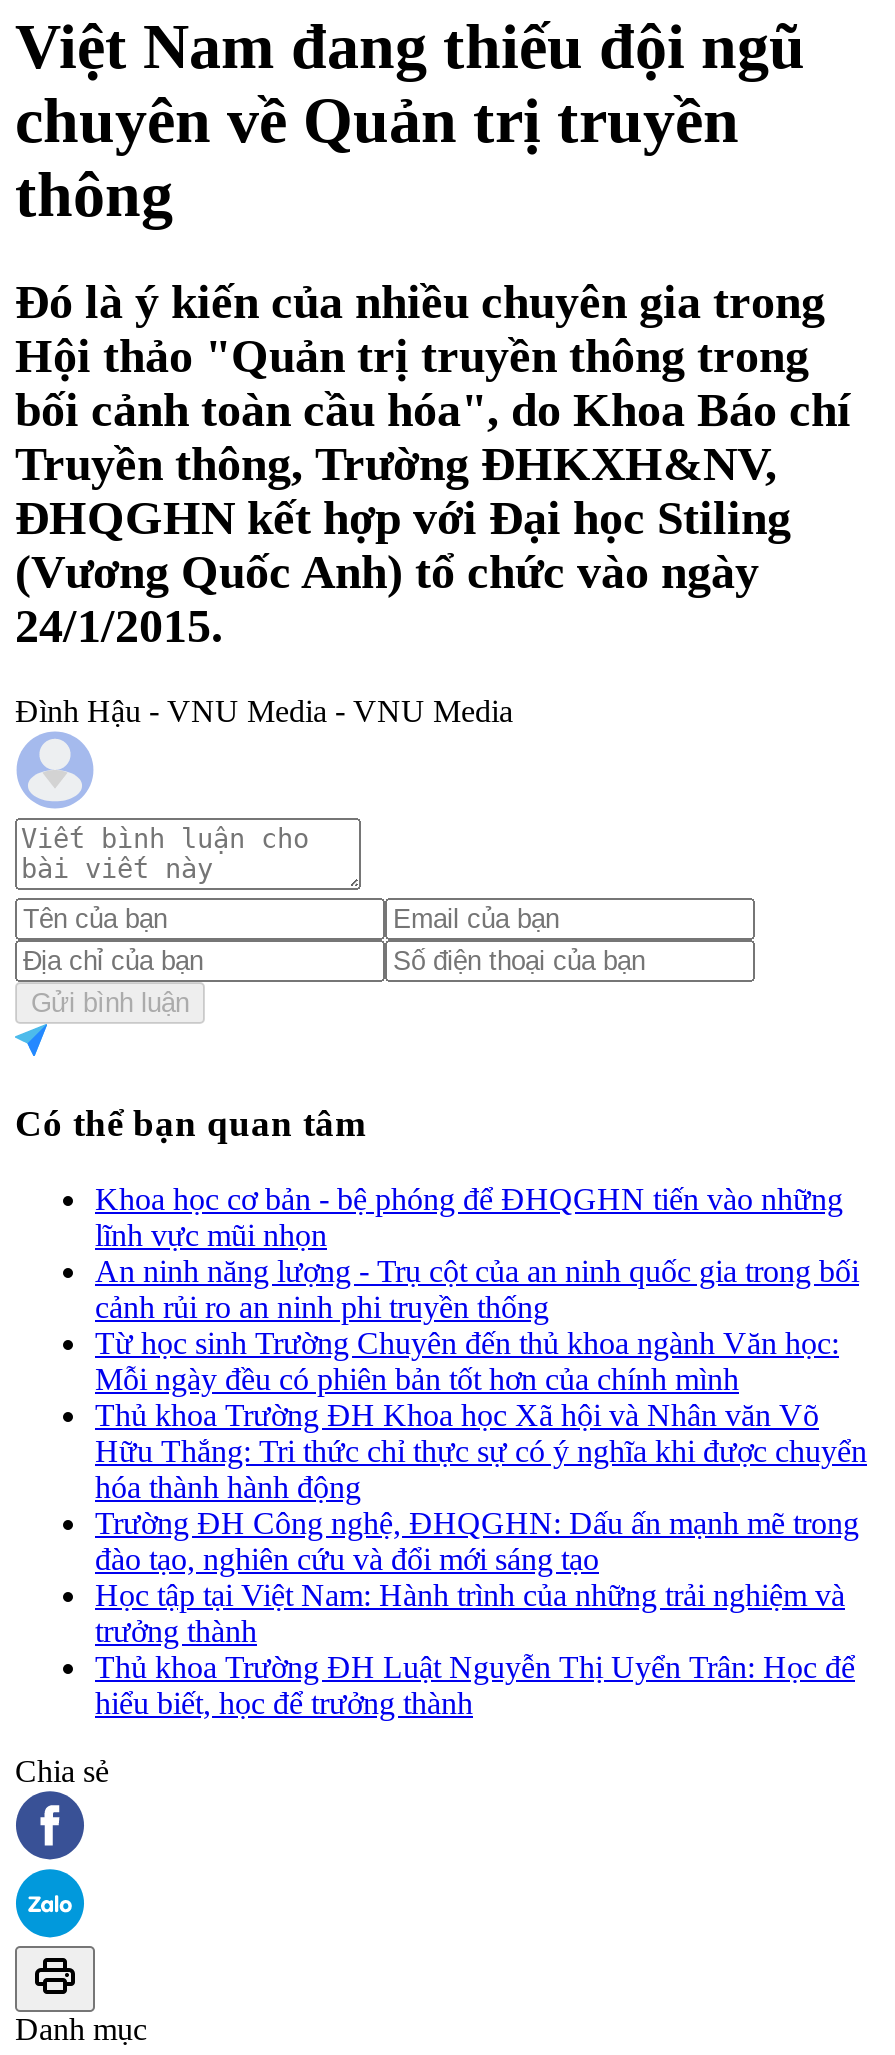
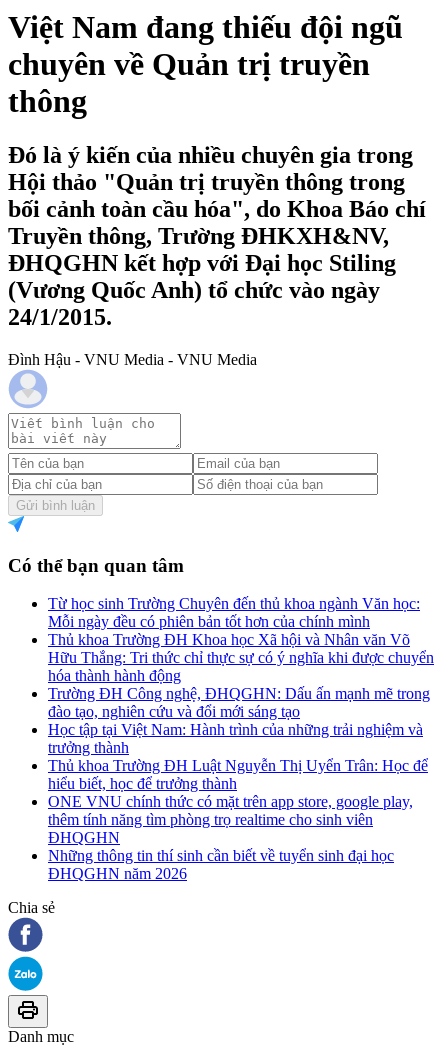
[95,1182,859,1324] Khoa học cơ bản - bệ phóng để ĐHQGHN tiến vào những | lĩnh vực mũi nhọn | An ninh năng lượng - Trụ cột của an ninh quốc gia trong bối | cảnh rủi ro an ninh phi truyền thống -> none
moved [95,1326,867,1720] -> [48,595,434,792]: Từ học sinh Trường Chuyên đến thủ khoa ngành Văn học: | Mỗi ngày đều có phiên bản tốt hơn của chính mình | Thủ khoa Trường ĐH Khoa học Xã hội và Nhân văn Võ | ... | Thủ khoa Trường ĐH Luật Nguyễn Thị Uyển Trân: Học để | hiểu biết, học để trưởng thành
none -> [48,793,413,882] ONE VNU chính thức có mặt trên app store, google play, | thêm tính năng tìm phòng trọ realtime cho sinh viên | ĐHQGHN | Những thông tin thí sinh cần biết về tuyển sinh đại học | ĐHQGHN năm 2026

